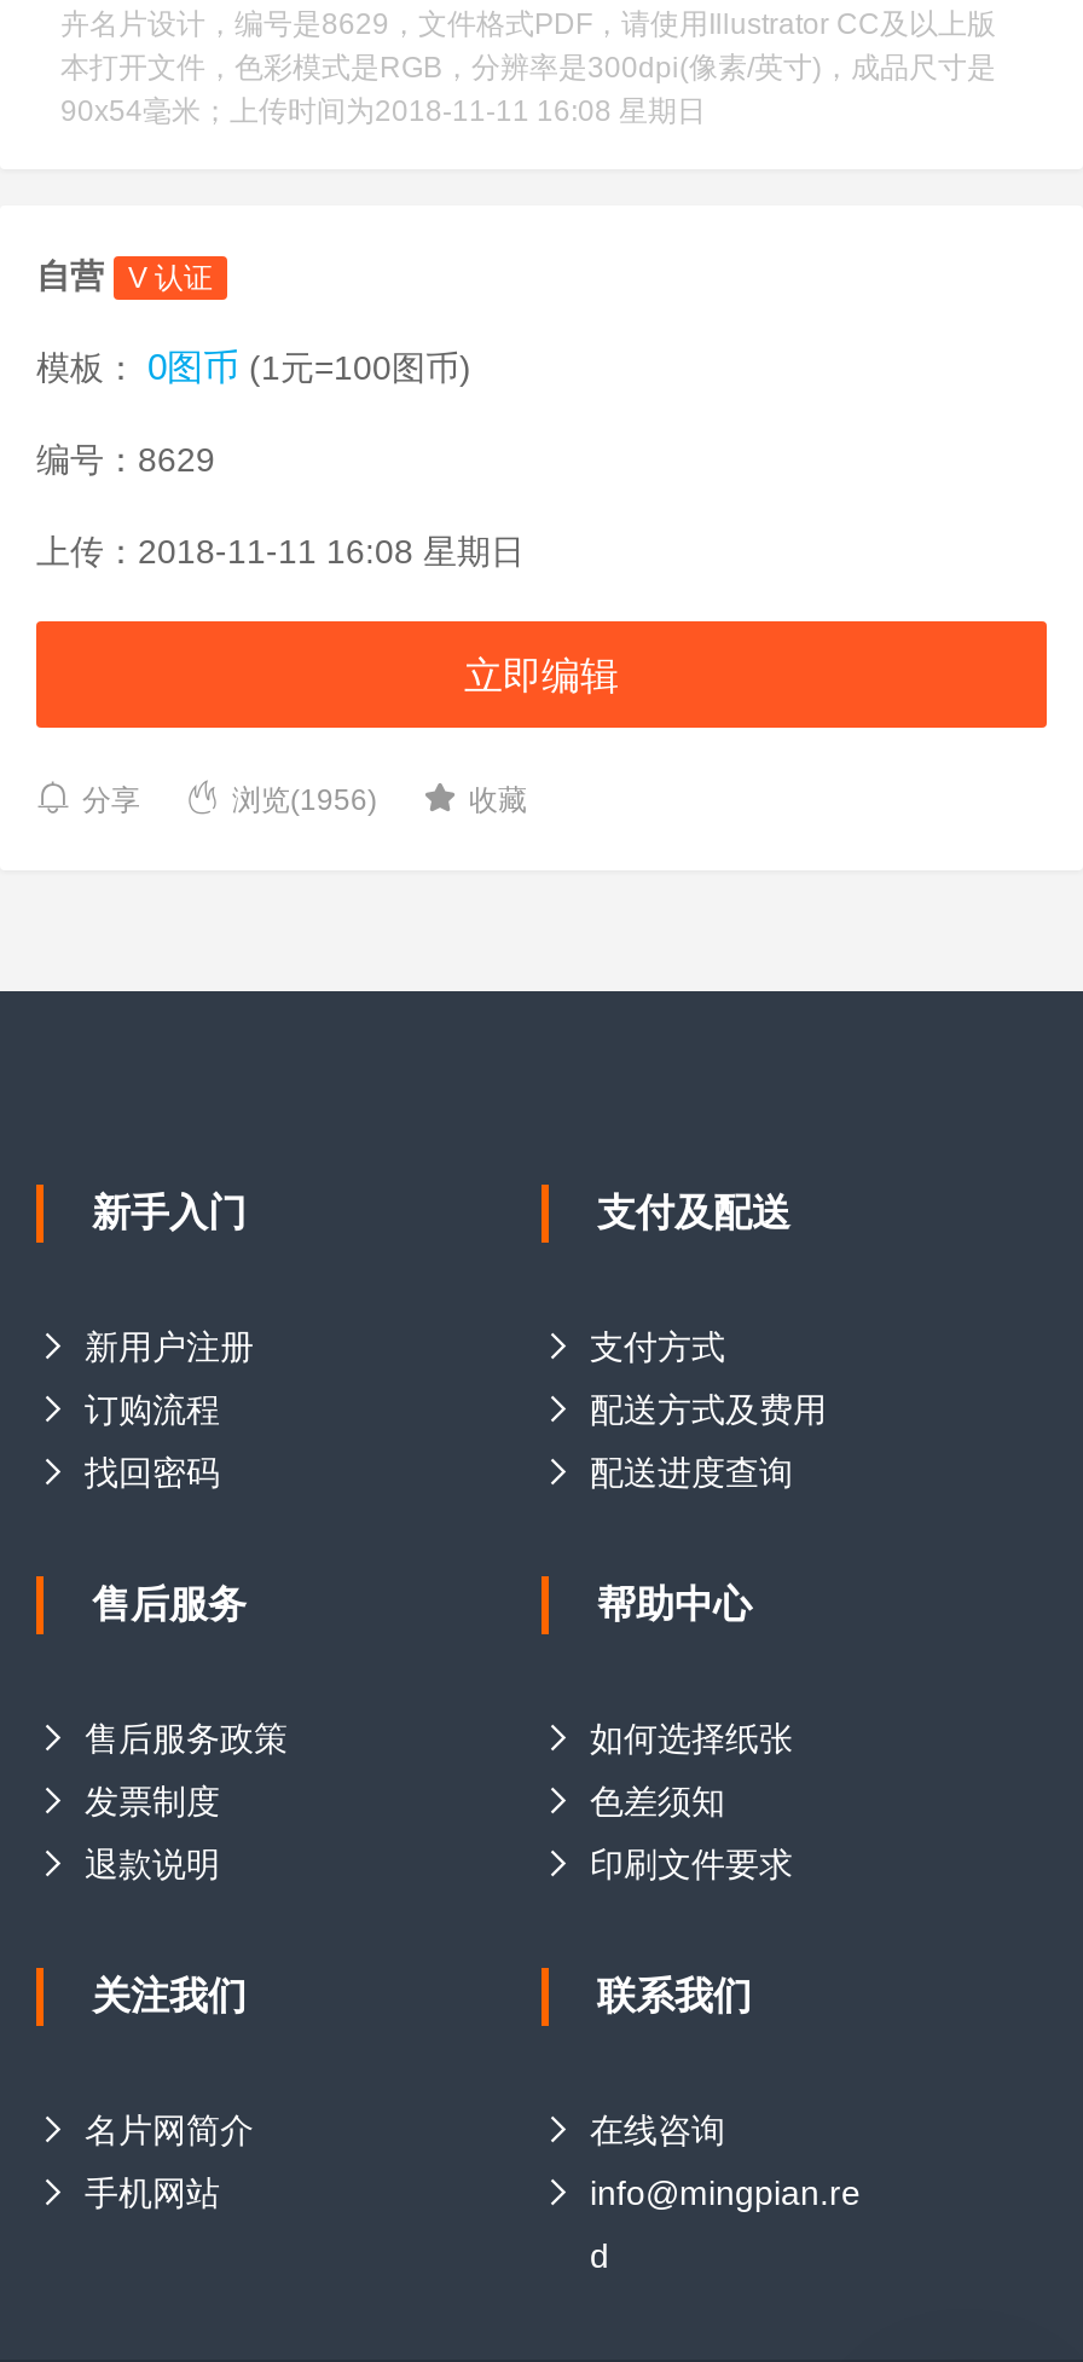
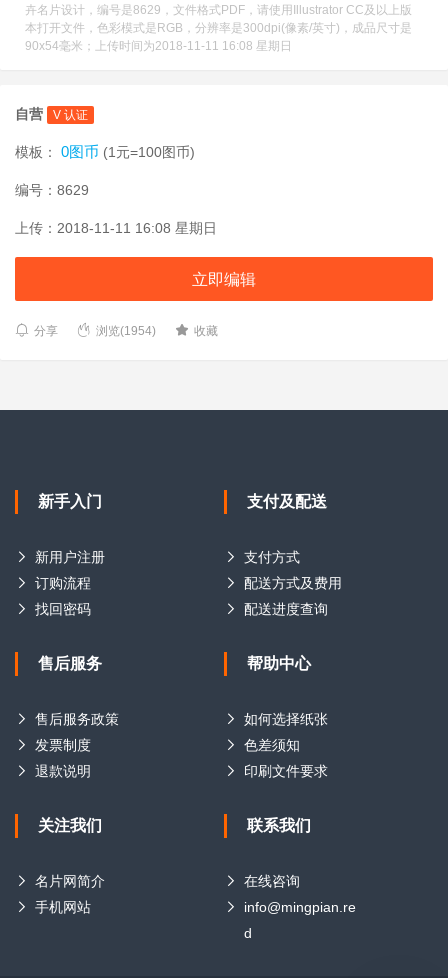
[232,783,377,817] 浏览(1956) -> [96,324,156,338] 浏览(1954)

